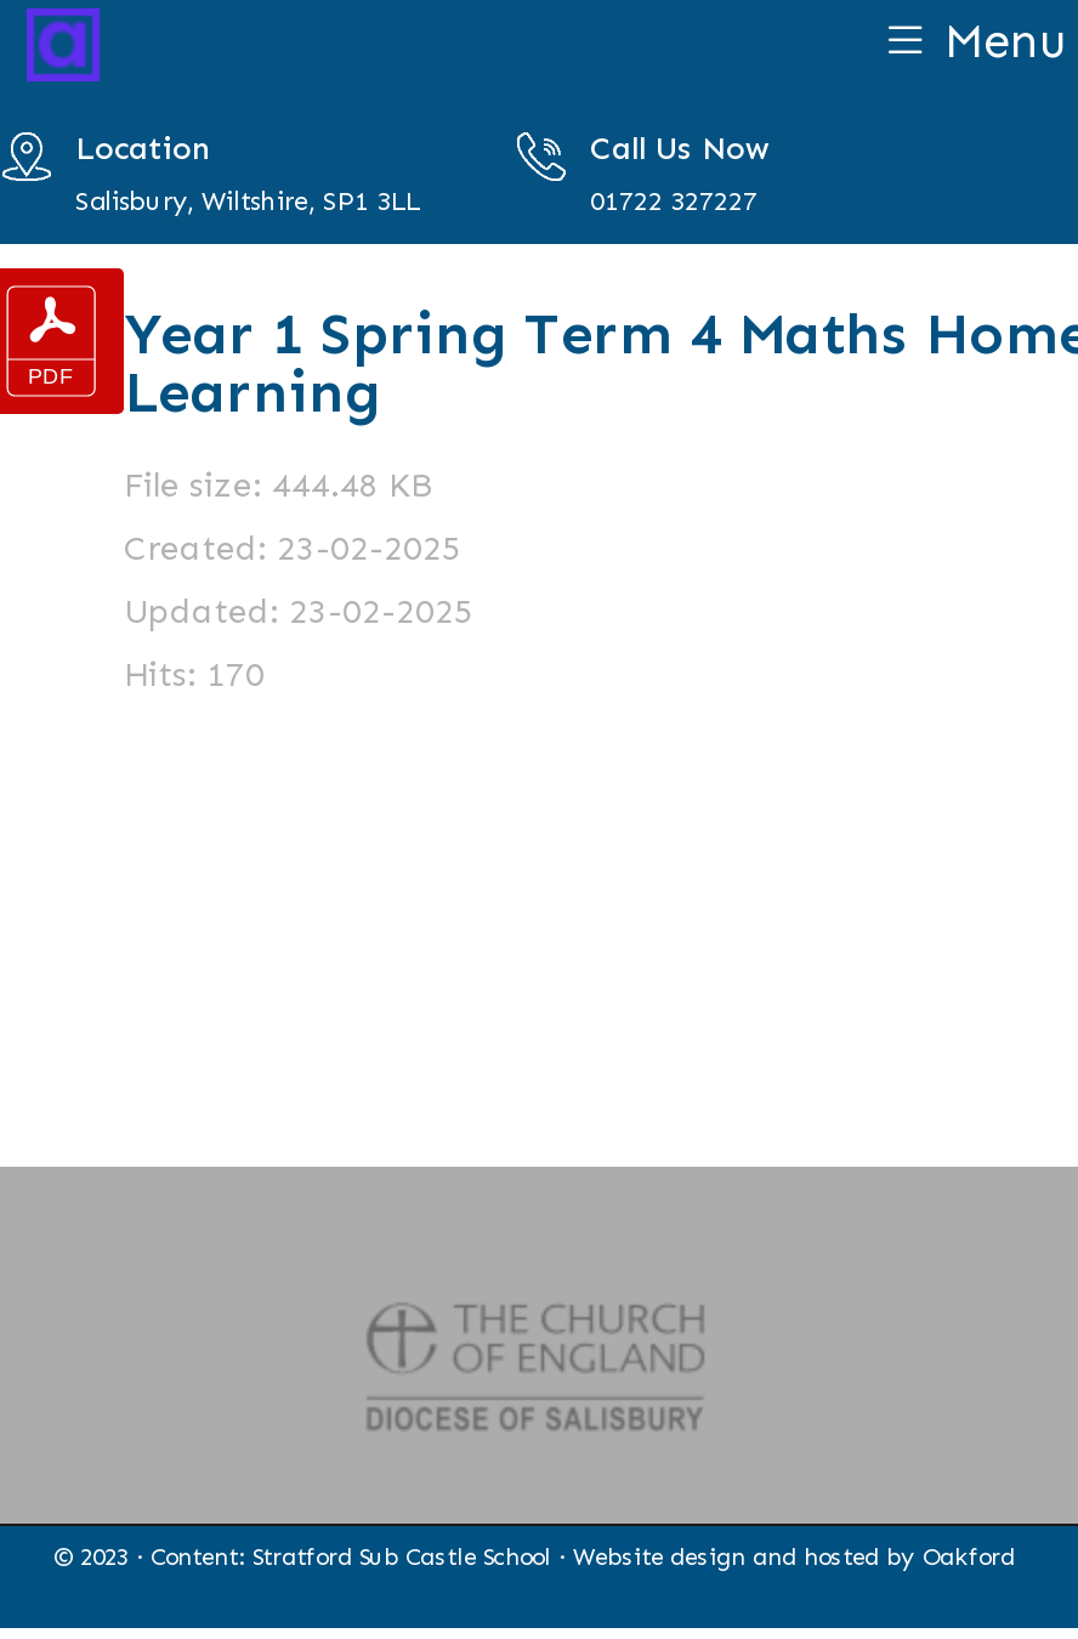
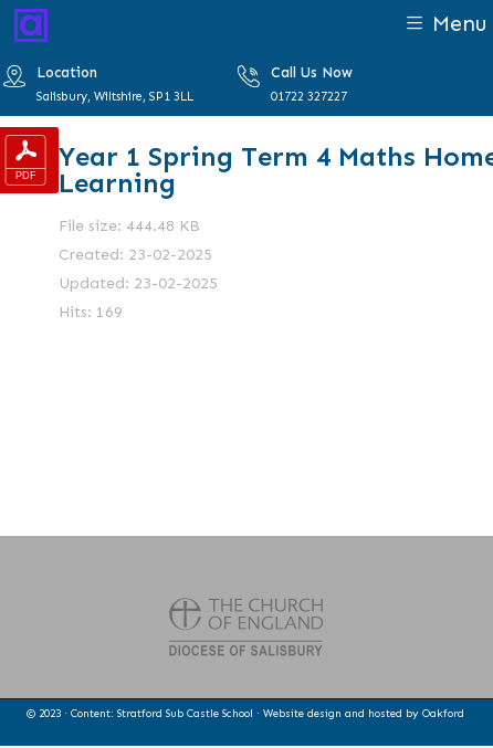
[124,654,265,696] Hits: 170 -> [59,303,123,322] Hits: 169

